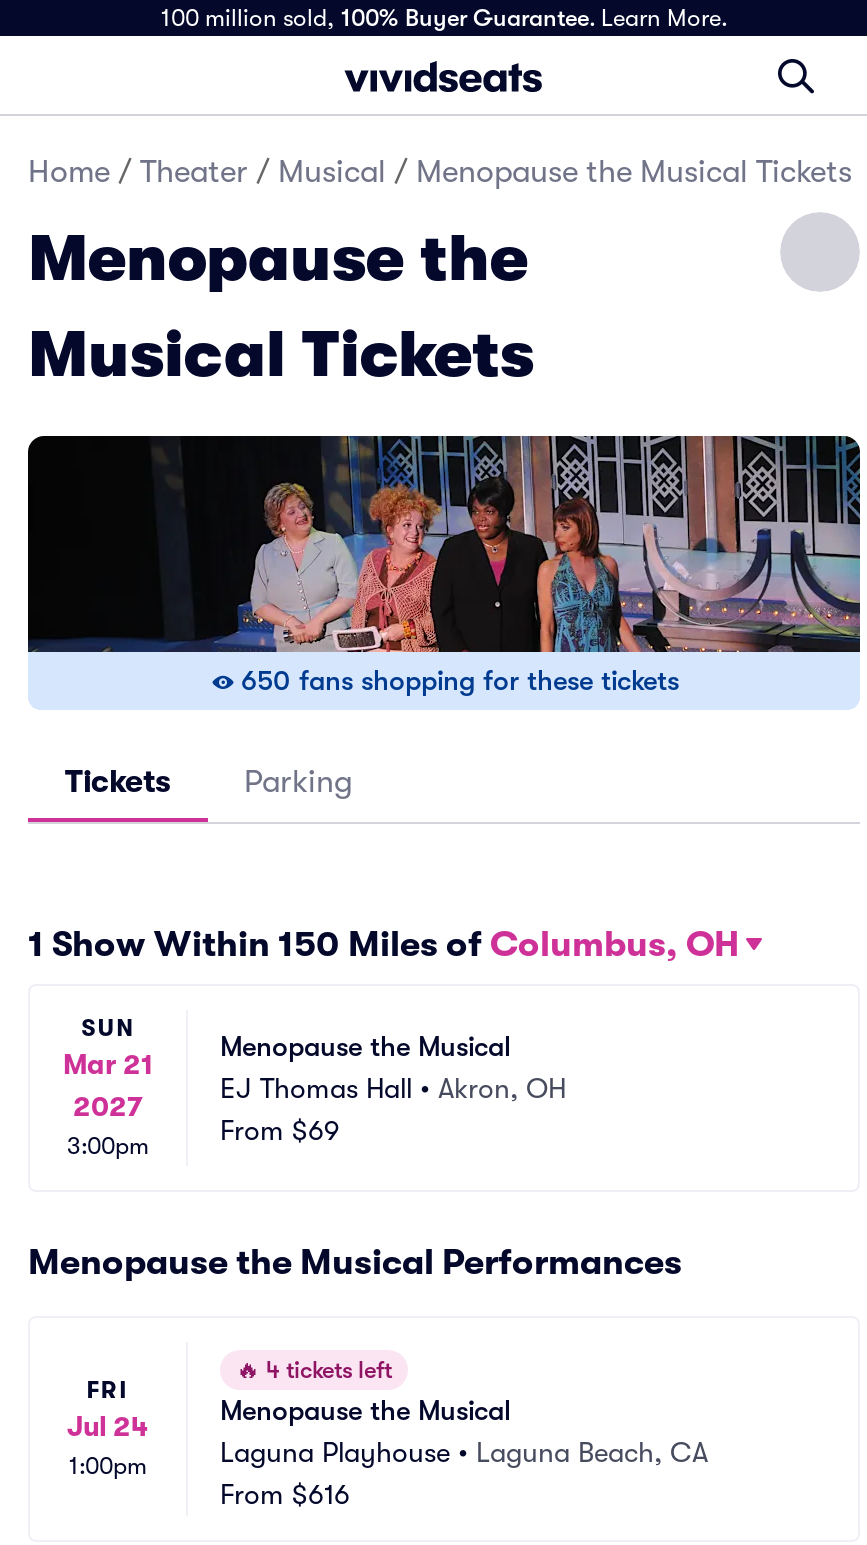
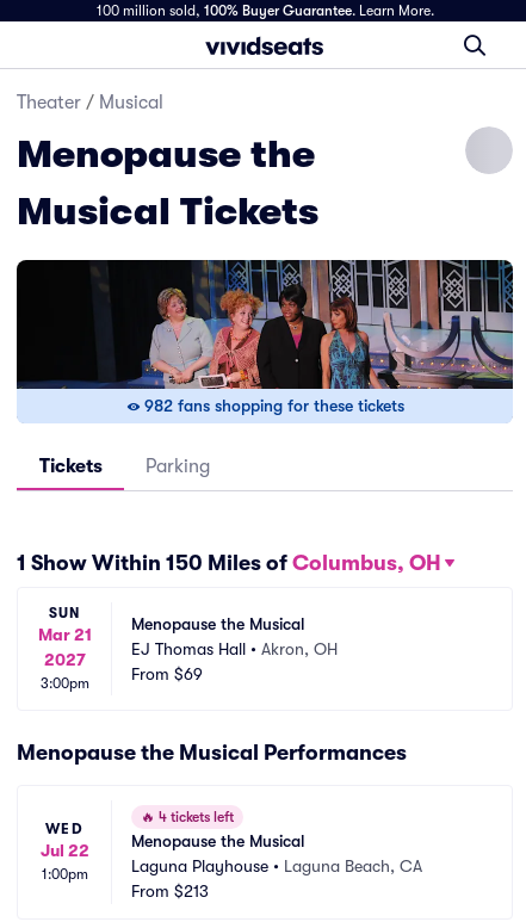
[28,154,852,190] Home / Theater / Musical / Menopause the Musical Tickets -> [17,92,163,113] Theater / Musical
[241,664,679,696] 650 fans shopping for these tickets -> [144,396,404,415] 982 fans shopping for these tickets
[67,1376,149,1442] FRI | Jul 24 -> [40,821,89,860] WED | Jul 22
[220,1478,350,1510] From $616 -> [131,881,209,901] From $213

